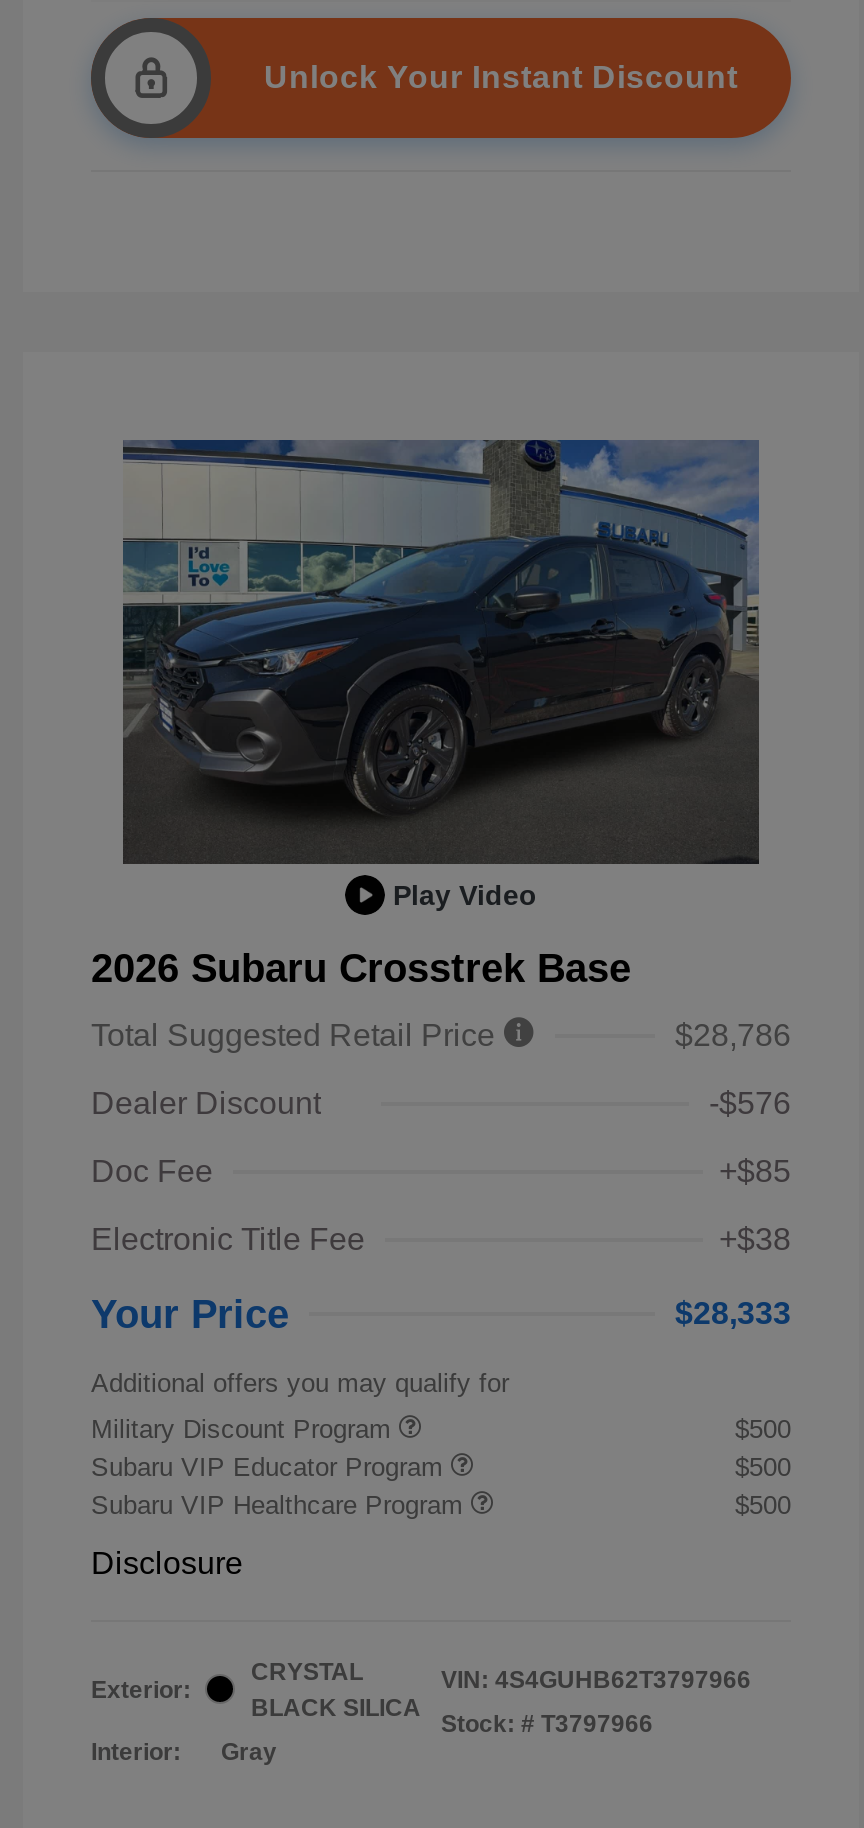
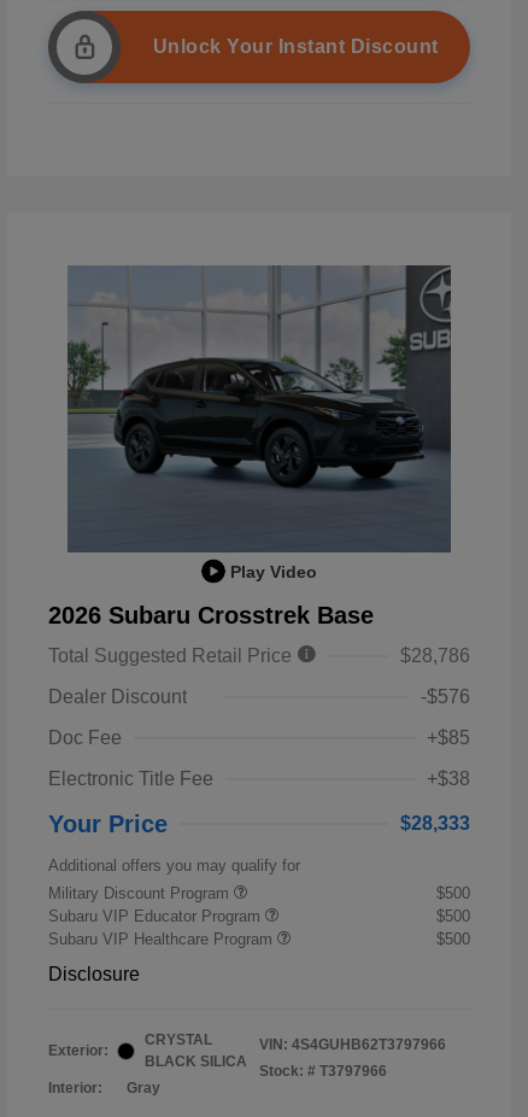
[123,438,759,864] [image] -> [68,264,452,565] [image]

